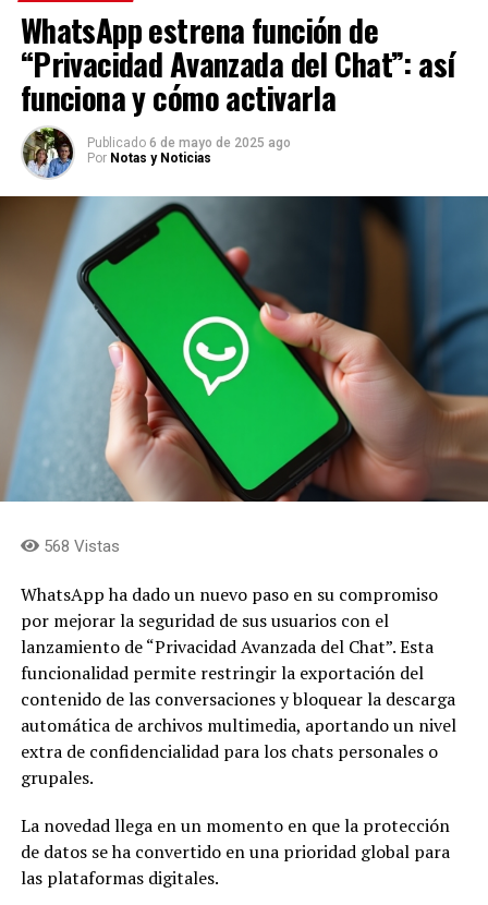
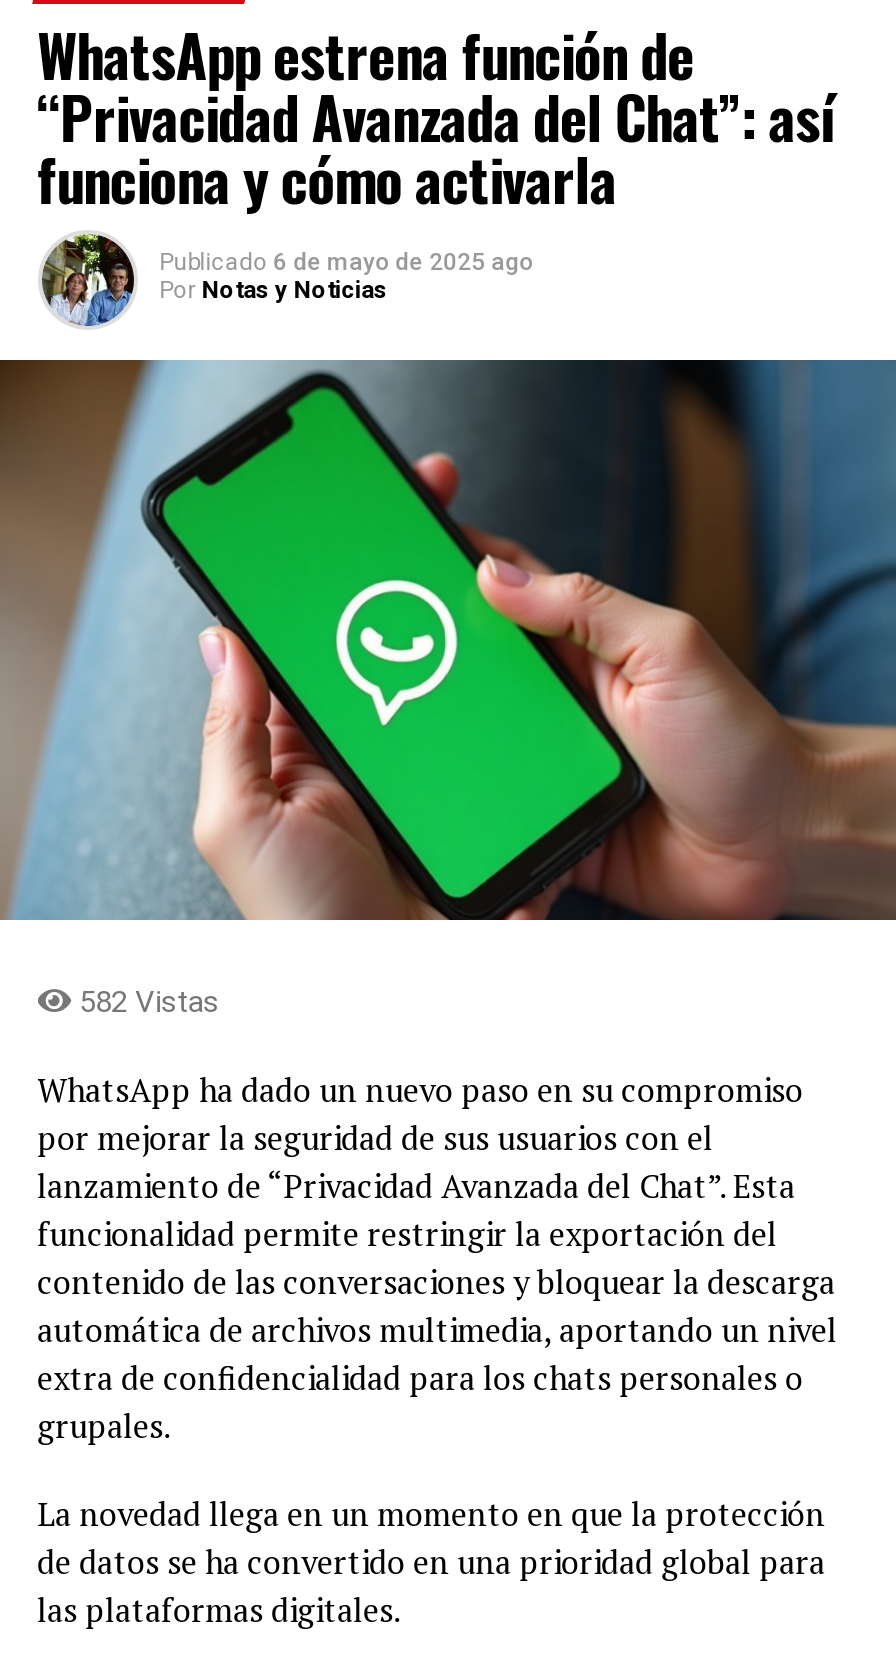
[39,536,119,556] 568 Vistas -> [71,985,219,1021] 582 Vistas

